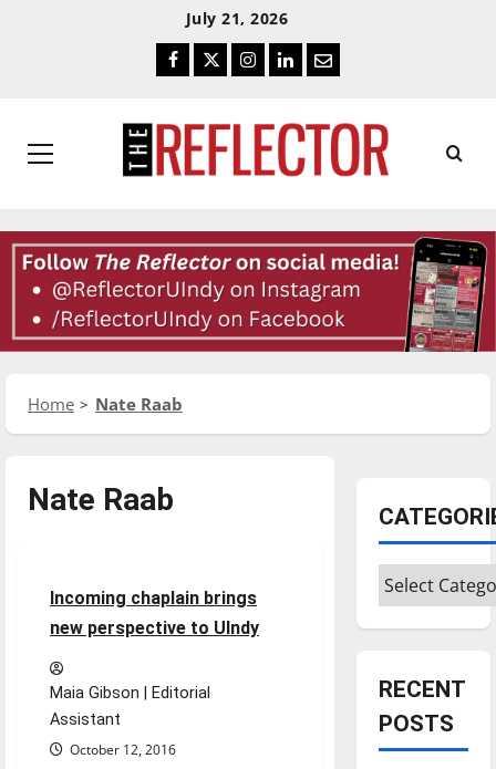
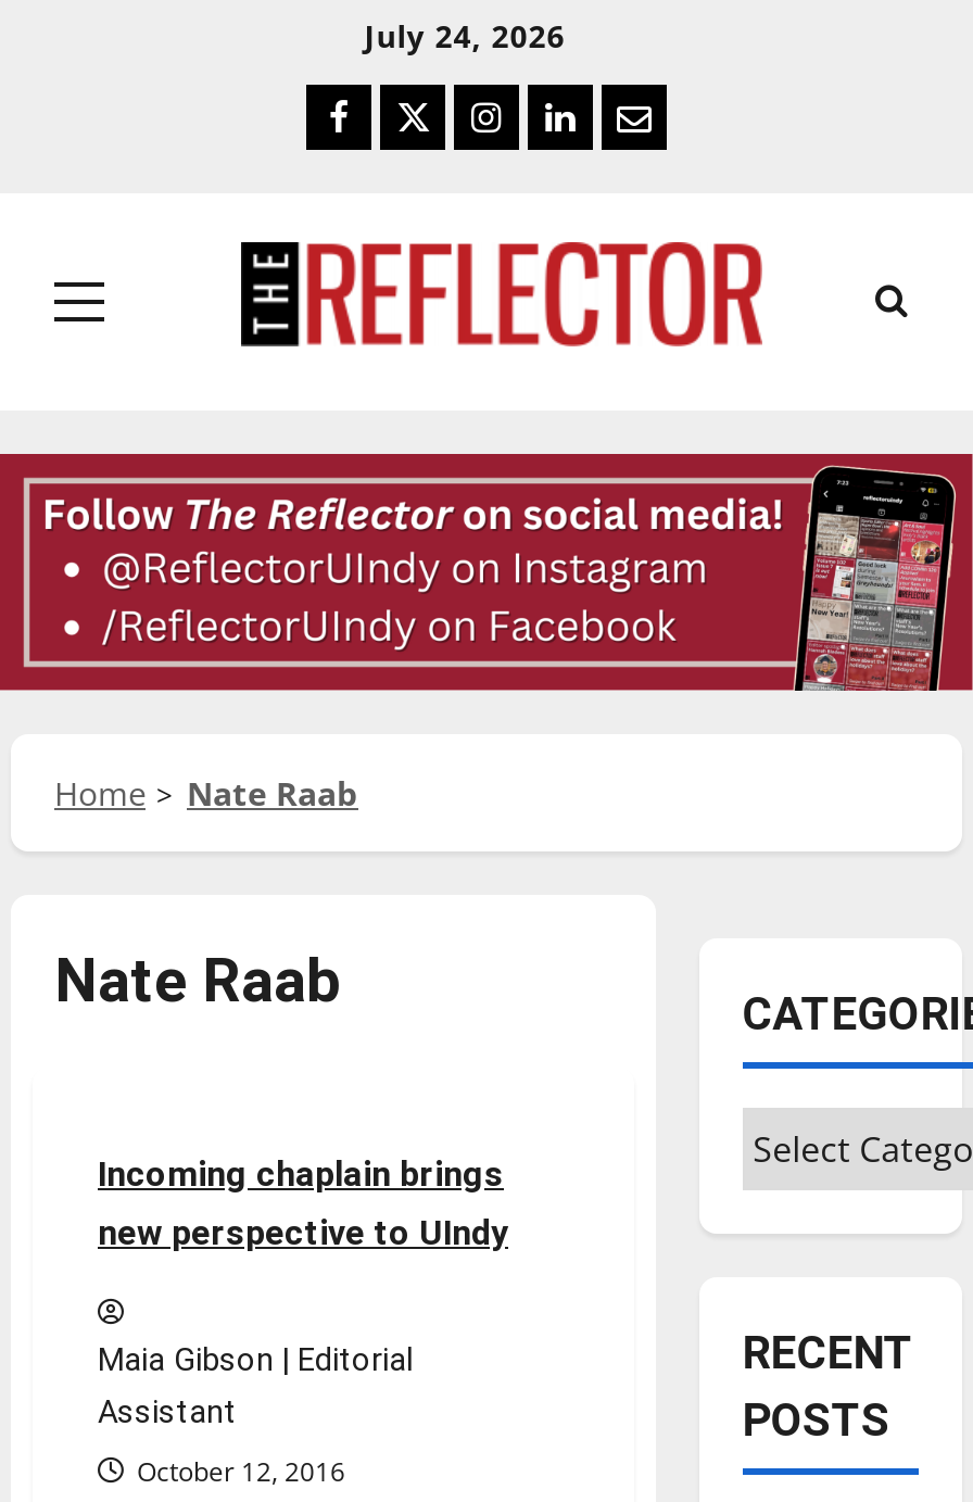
[186,8,288,29] July 21, 2026 -> [364,15,565,56] July 24, 2026

